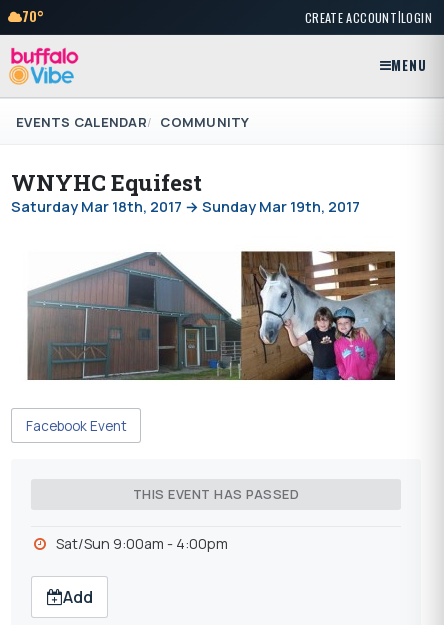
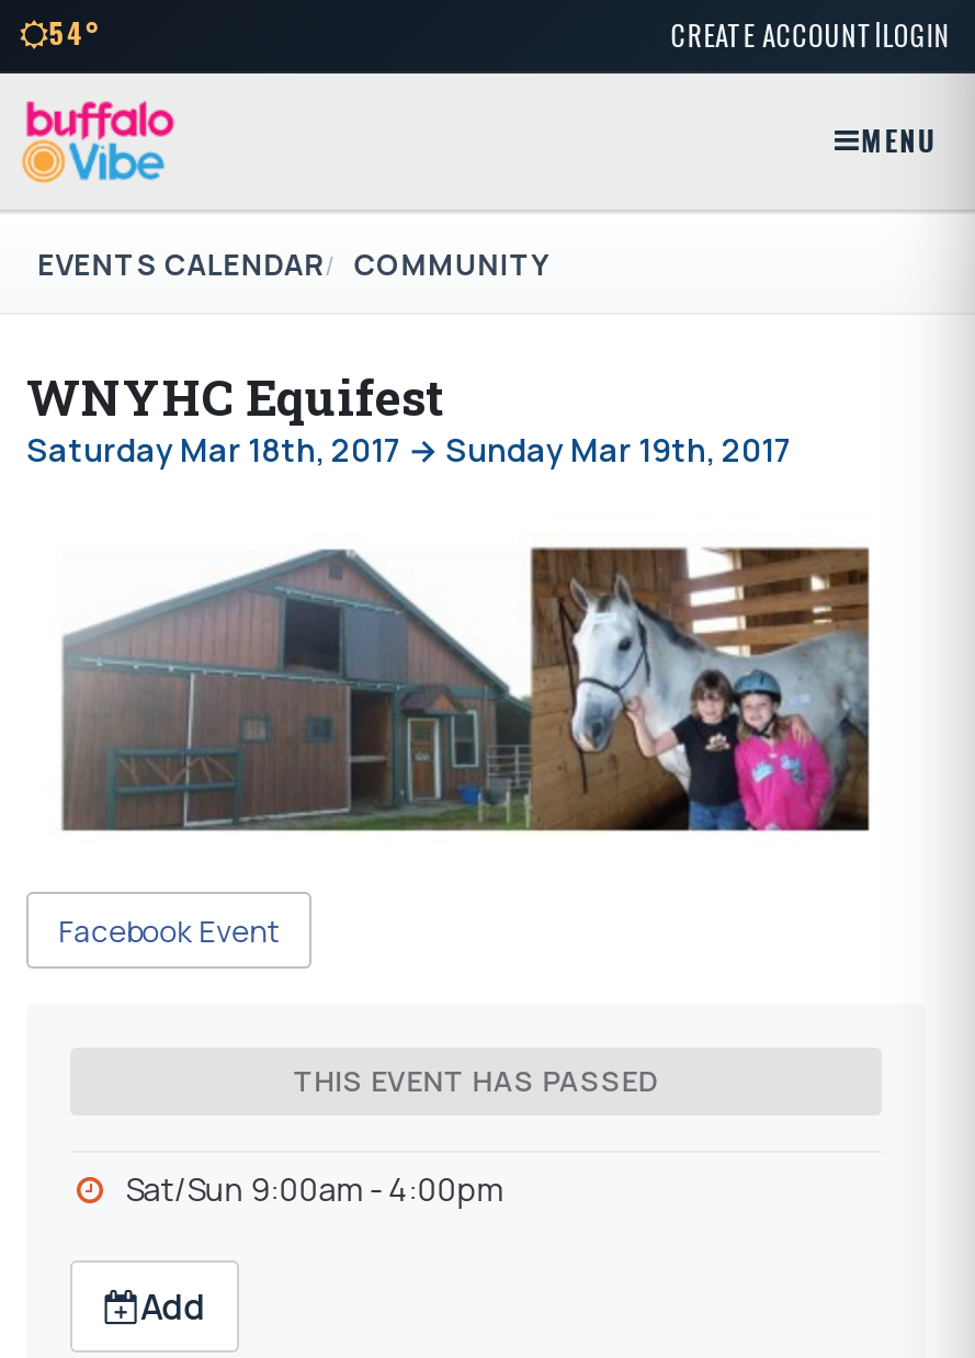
[22,7,44,26] 70° -> [49,12,100,54] 54°

